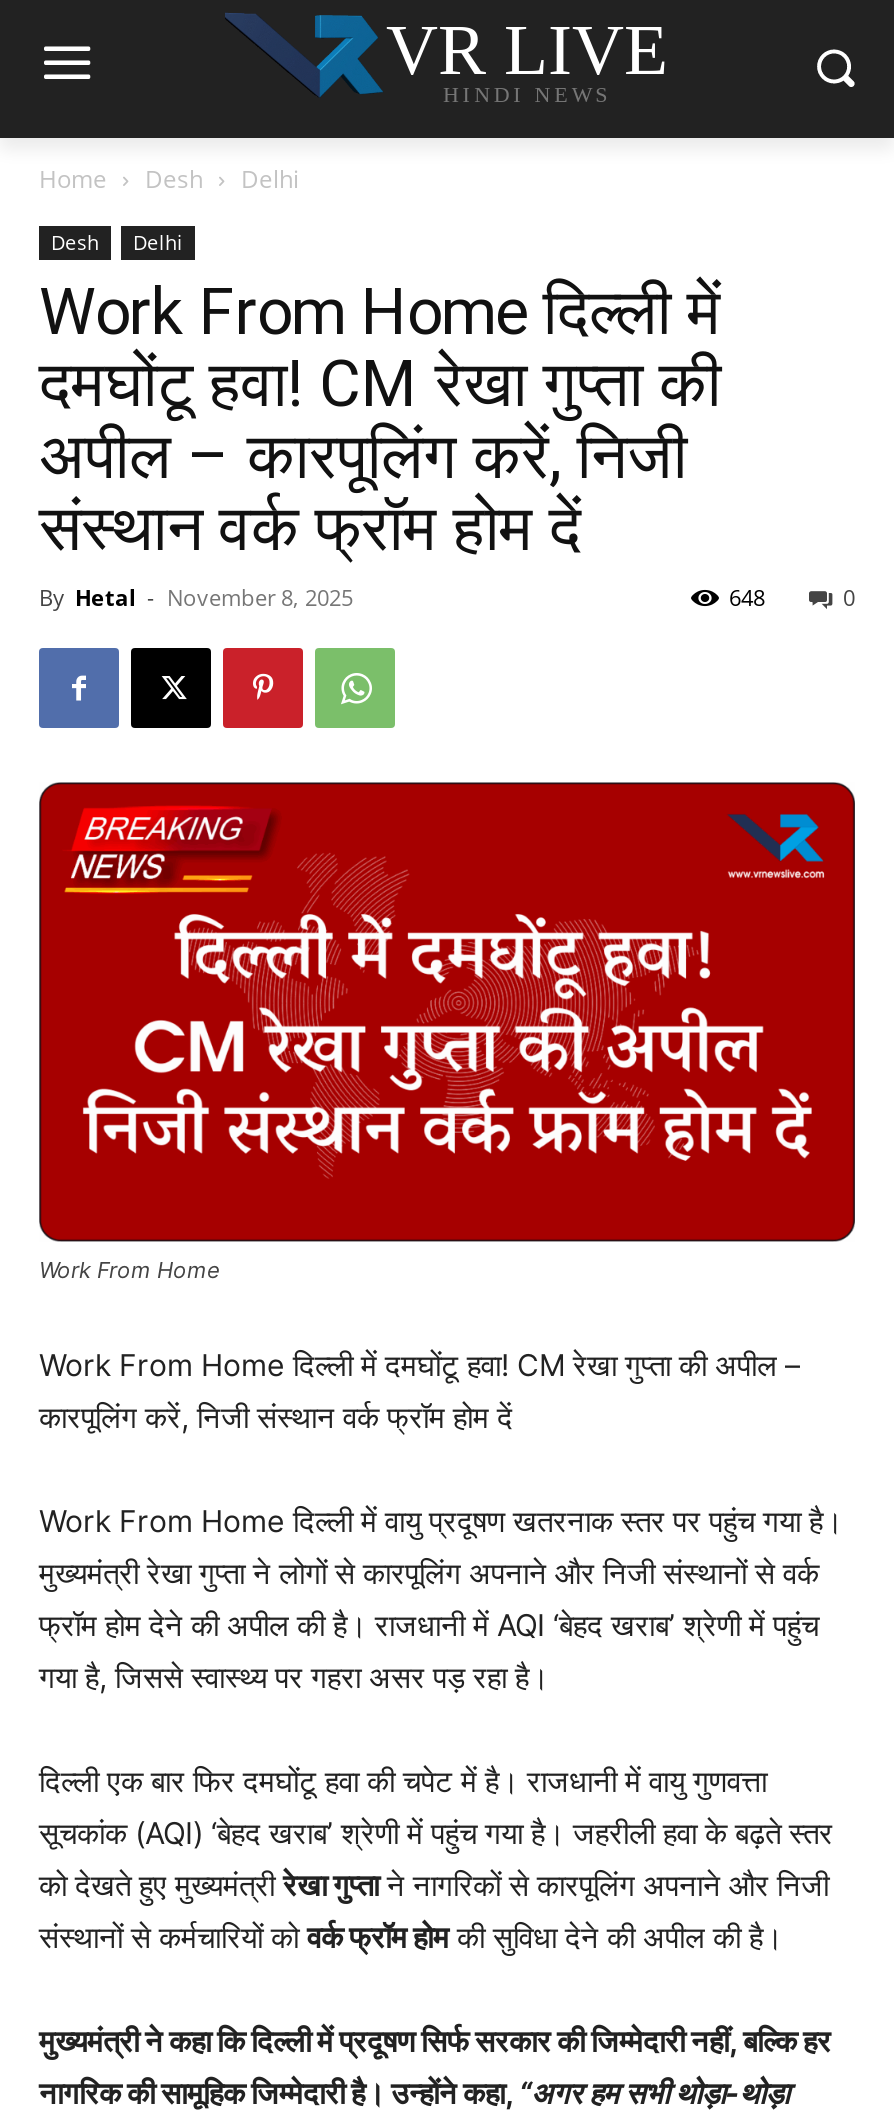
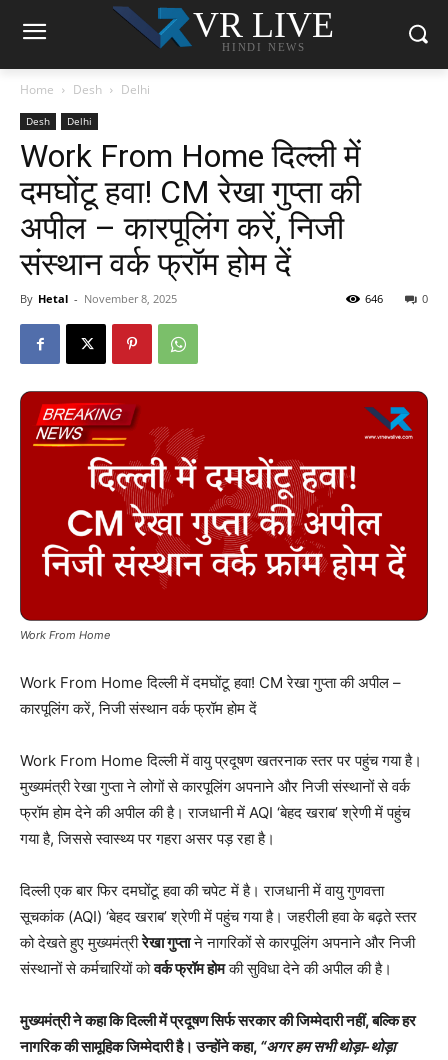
[729,582,765,612] 648 -> [365,291,383,306] 646

